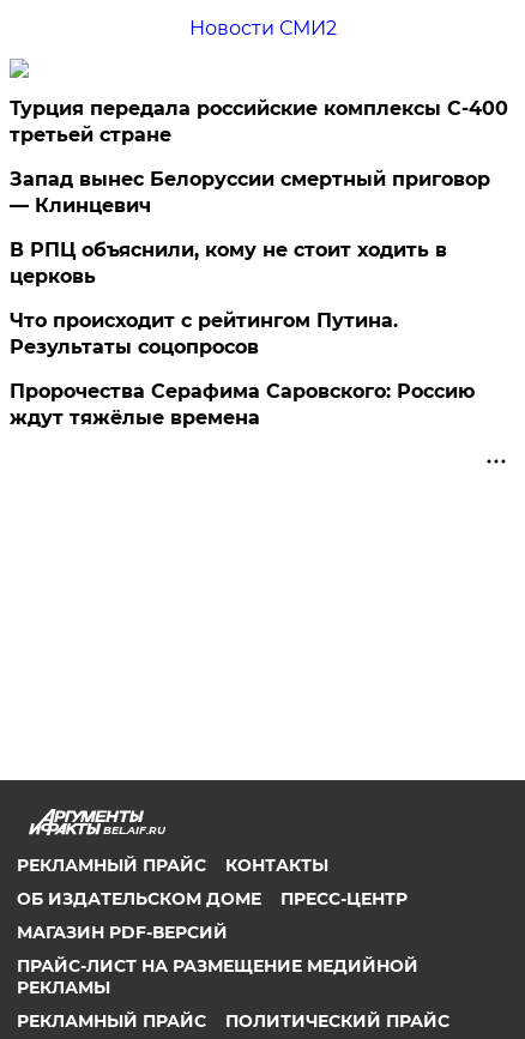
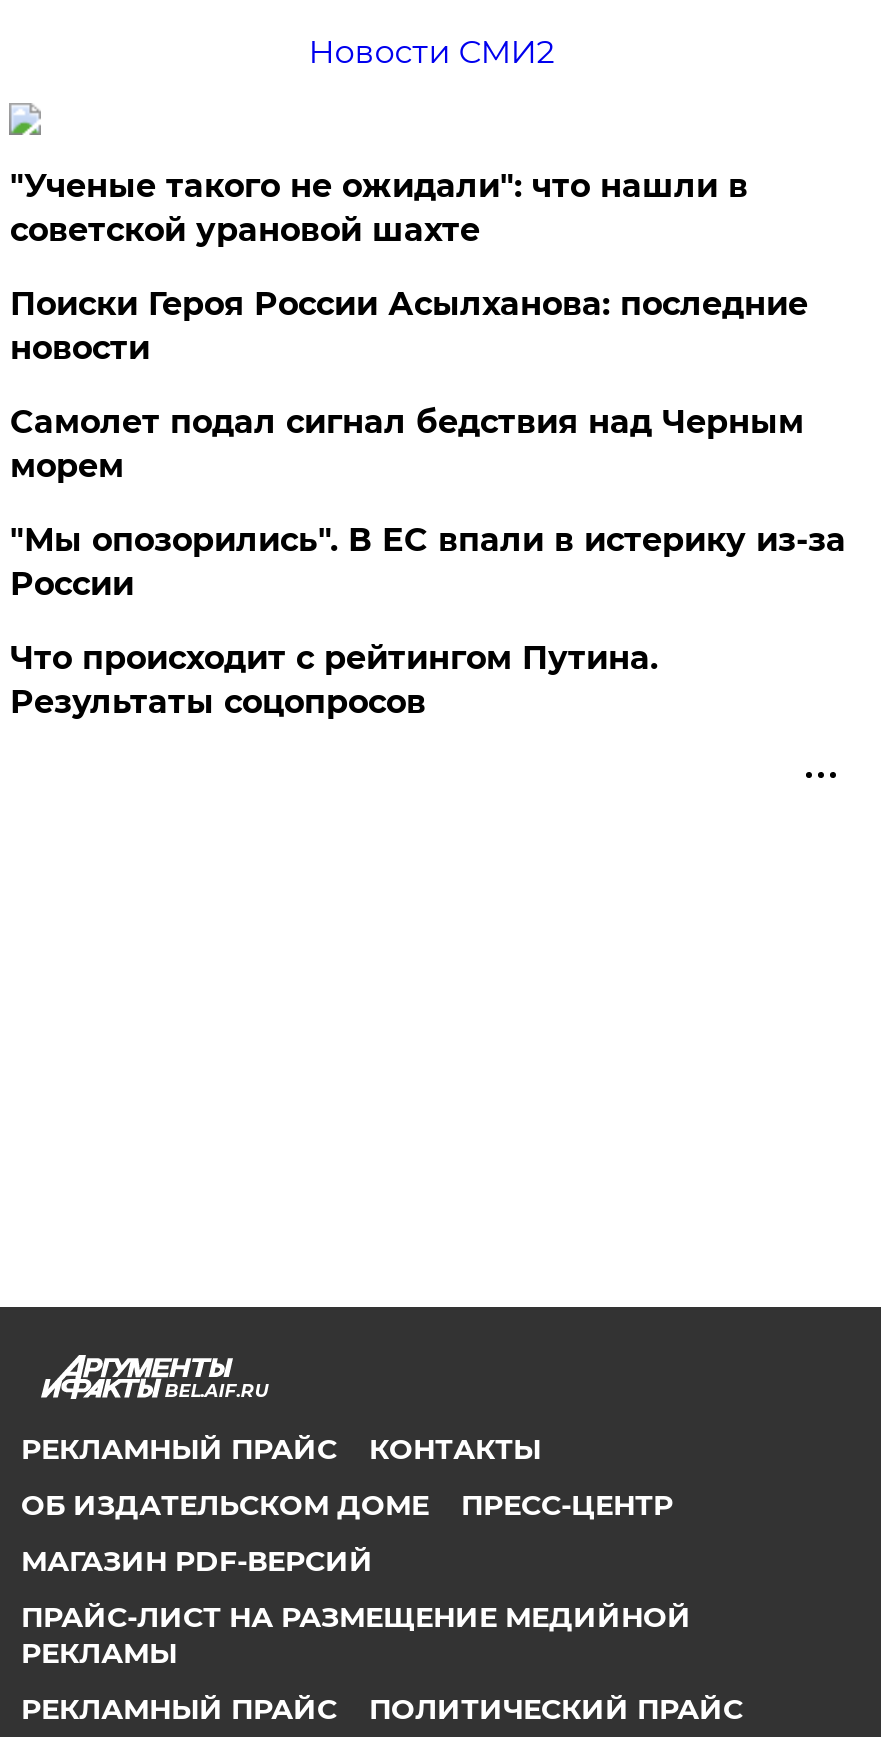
[10,97,509,287] Турция передала российские комплексы С-400 | третьей стране | Запад вынес Белоруссии смертный приговор | — Клинцевич | В РПЦ объяснили, кому не стоит ходить в | церковь -> [10,167,846,603] "Ученые такого не ожидали": что нашли в | советской урановой шахте | Поиски Героя России Асылханова: последние | новости | Самолет подал сигнал бедствия над Черным | морем | "Мы опозорились". В ЕС впали в истерику из-за | России
moved [10,309,398,358] -> [10,639,658,721]: Что происходит с рейтингом Путина. | Результаты соцопросов
[10,380,475,429] Пророчества Серафима Саровского: Россию | ждут тяжёлые времена -> none

